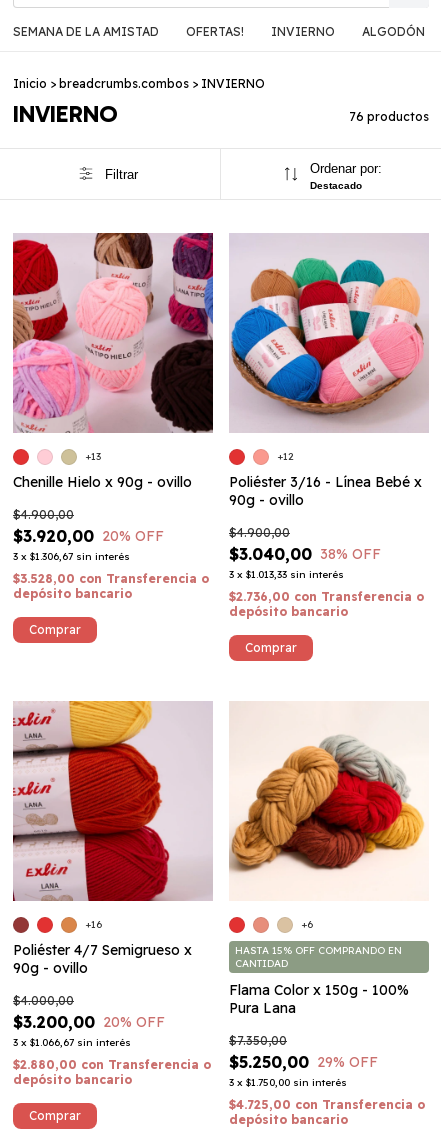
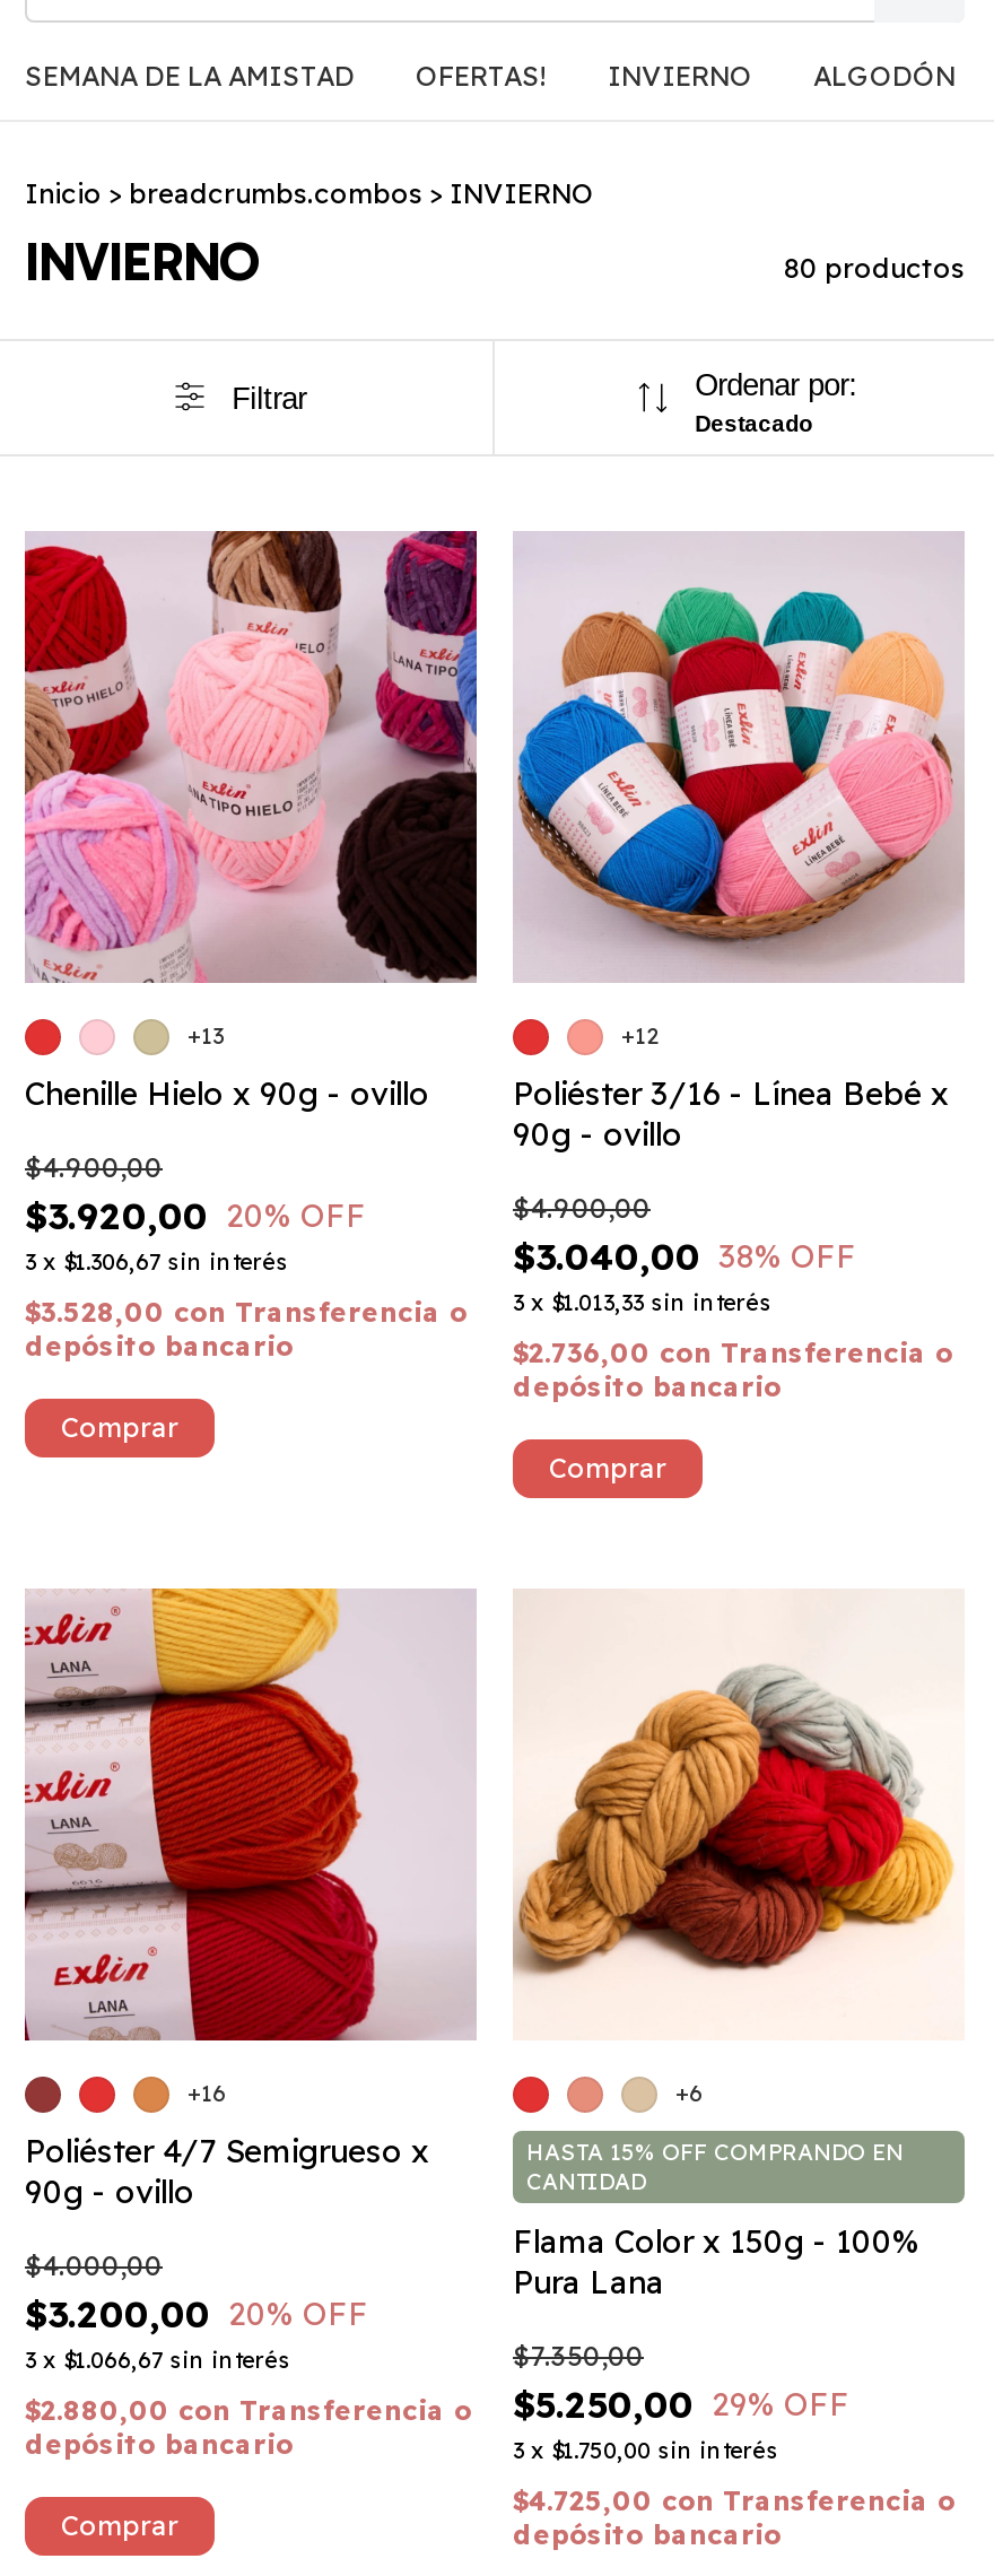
[349,109,429,124] 76 productos -> [784,251,965,285] 80 productos

